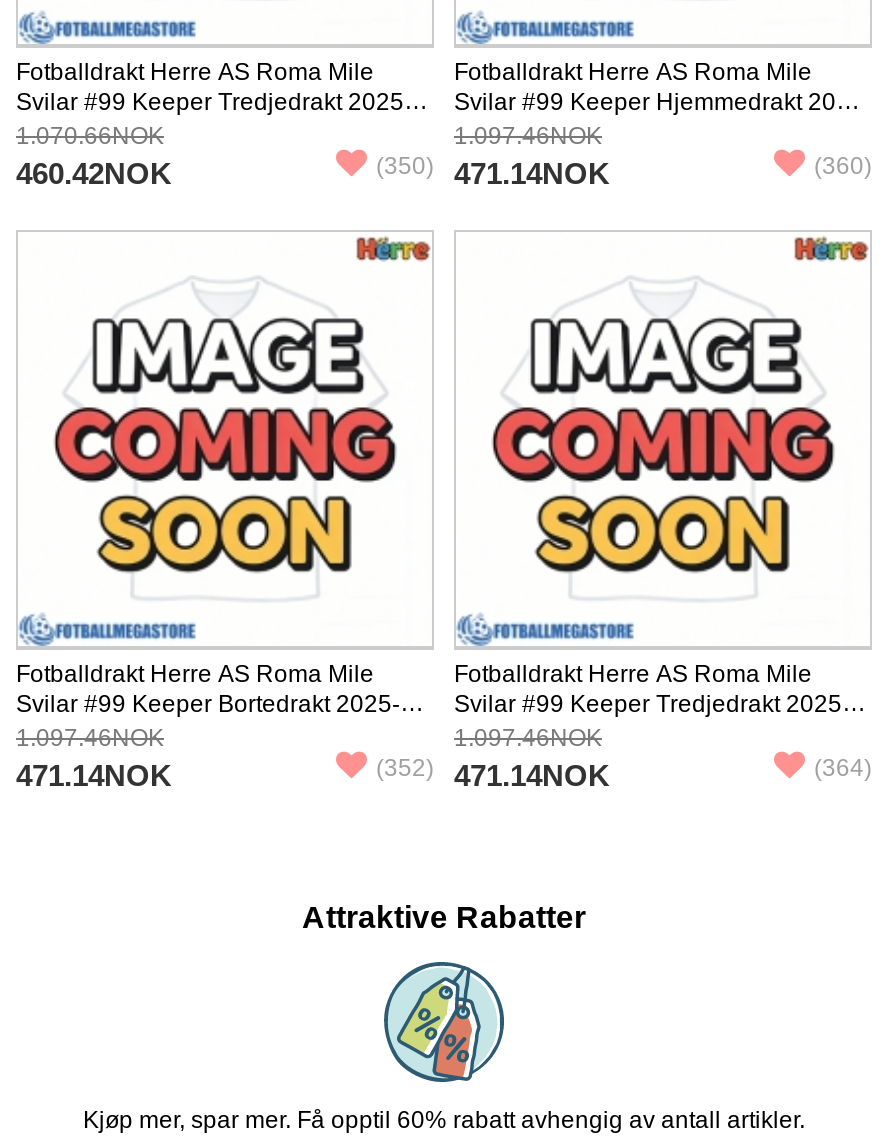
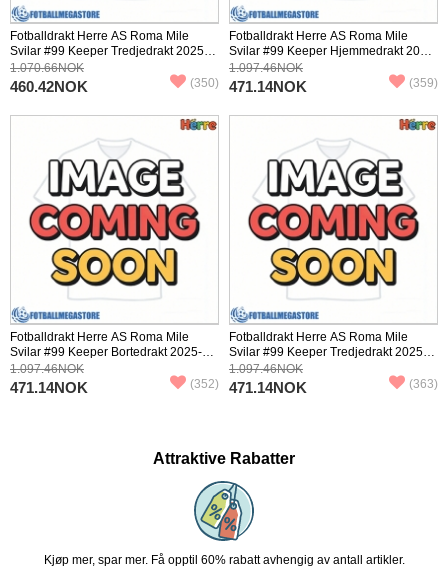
[814,151,872,179] (360) -> [409,75,438,89] (359)
[814,753,872,781] (364) -> [409,376,438,390] (363)

